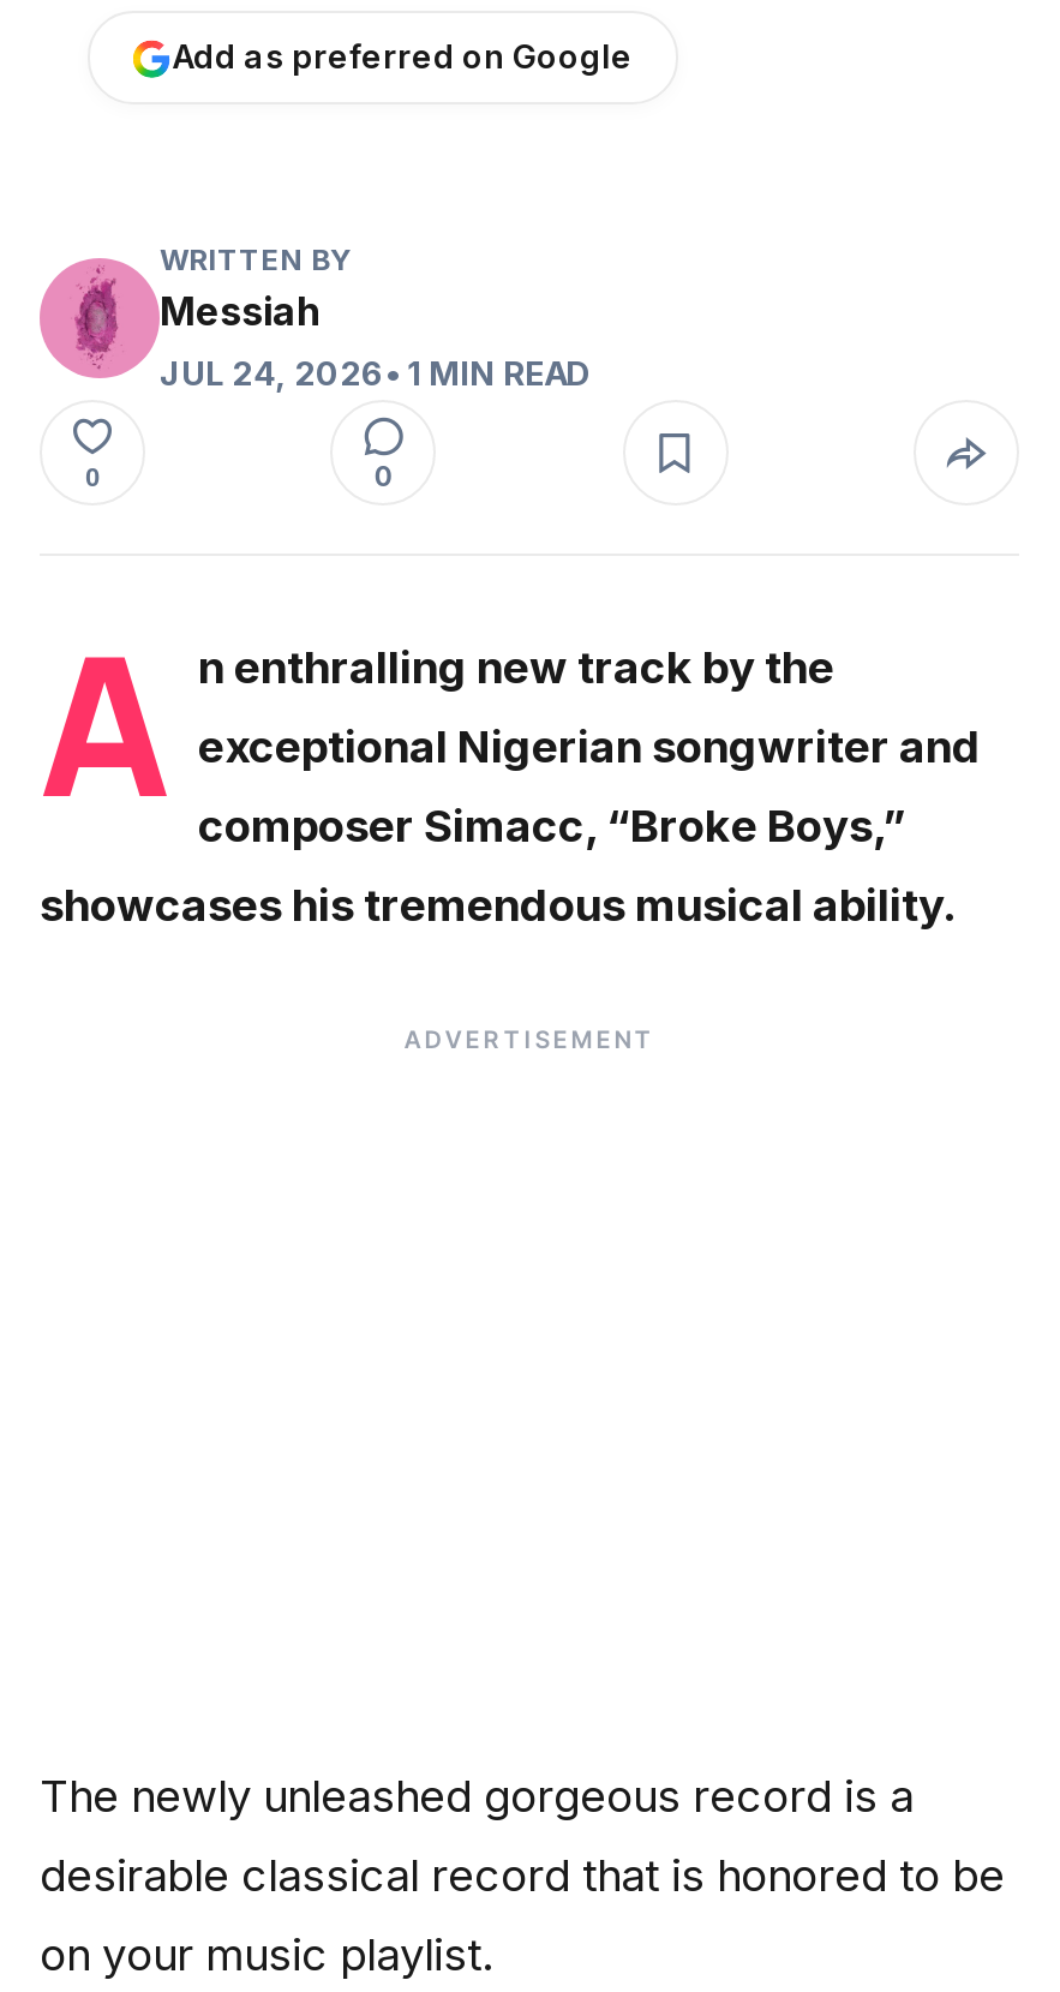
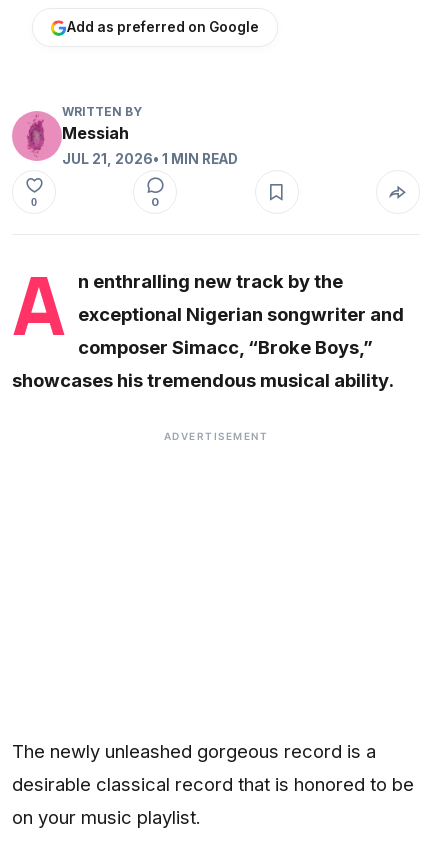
[160,355,589,393] JUL 24, 2026 • 1 MIN READ -> [62,151,238,167] JUL 21, 2026 • 1 MIN READ

